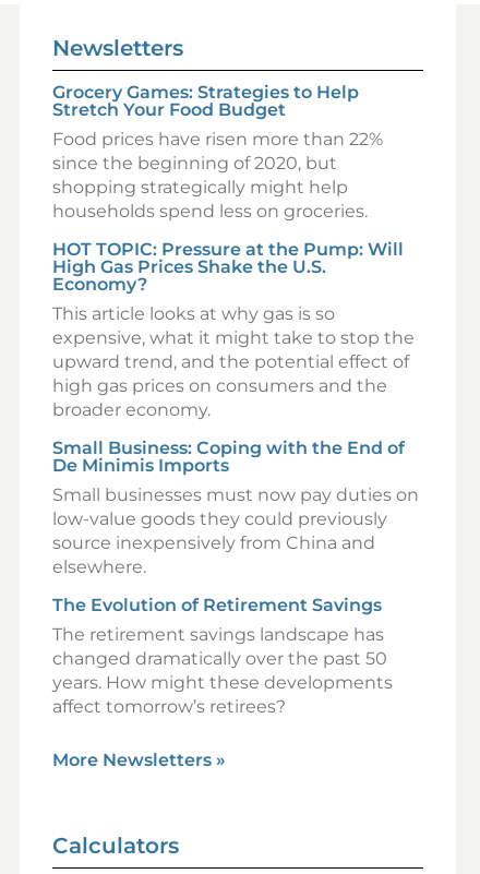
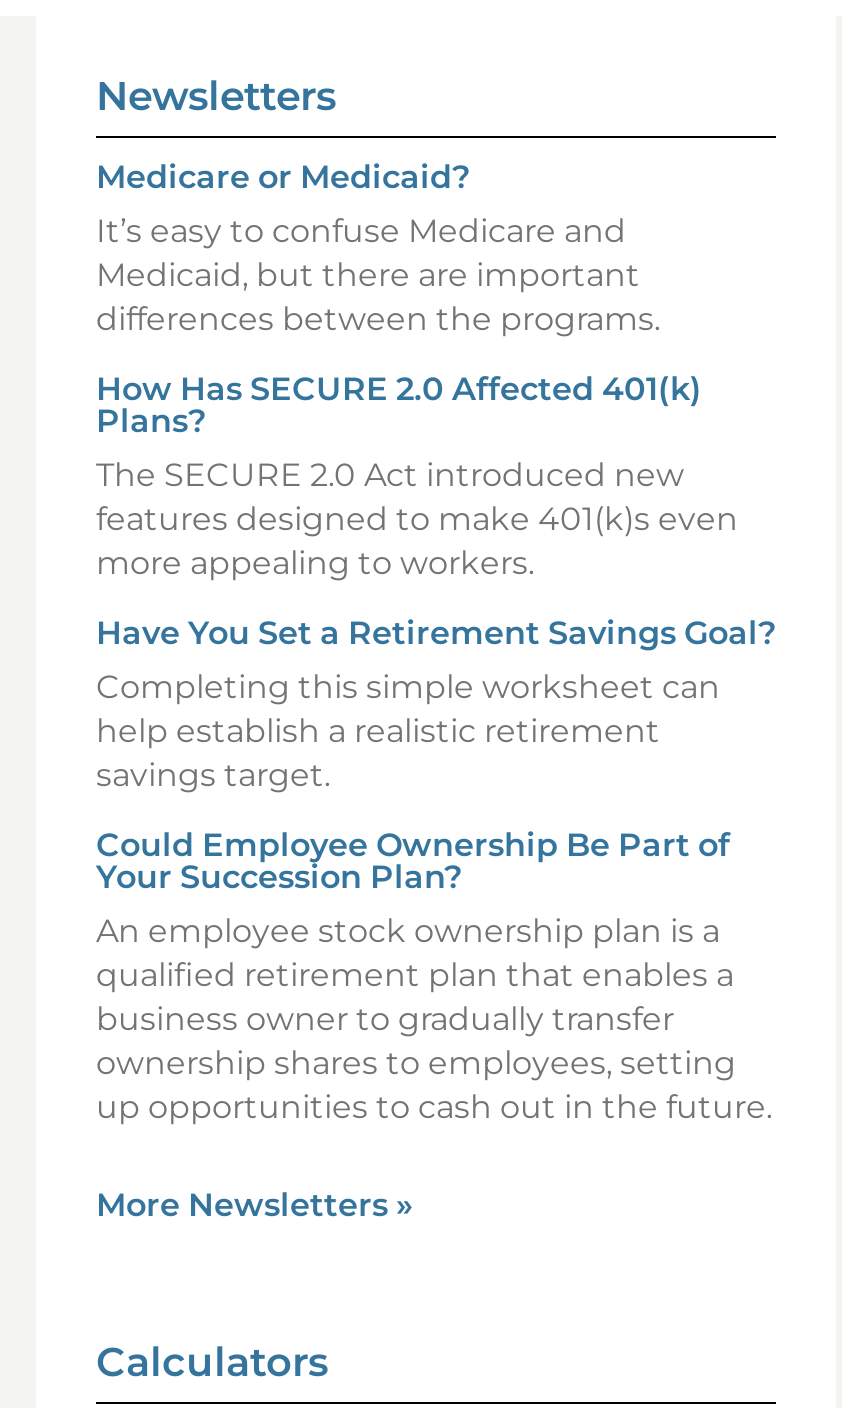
[52,82,383,222] Grocery Games: Strategies to Help | Stretch Your Food Budget | Food prices have risen more than 22% | since the beginning of 2020, but | shopping strategically might help | households spend less on groceries. -> [96,158,660,338] Medicare or Medicaid? | It’s easy to confuse Medicare and | Medicaid, but there are important | differences between the programs.
[52,239,415,420] HOT TOPIC: Pressure at the Pump: Will | High Gas Prices Shake the U.S. | Economy? | This article looks at why gas is so | expensive, what it might take to stop the | upward trend, and the potential effect of | high gas prices on consumers and the | broader economy. -> [96,370,738,582] How Has SECURE 2.0 Affected 401(k) | Plans? | The SECURE 2.0 Act introduced new | features designed to make 401(k)s even | more appealing to workers.
[52,438,419,577] Small Business: Coping with the End of | De Minimis Imports | Small businesses must now pay duties on | low-value goods they could previously | source inexpensively from China and | elsewhere. -> [96,614,776,794] Have You Set a Retirement Savings Goal? | Completing this simple worksheet can | help establish a realistic retirement | savings target.
[52,595,393,717] The Evolution of Retirement Savings | The retirement savings landscape has | changed dramatically over the past 50 | years. How might these developments | affect tomorrow’s retirees? -> [96,826,772,1126] Could Employee Ownership Be Part of | Your Succession Plan? | An employee stock ownership plan is a | qualified retirement plan that enables a | business owner to gradually transfer | ownership shares to employees, setting | up opportunities to cash out in the future.

